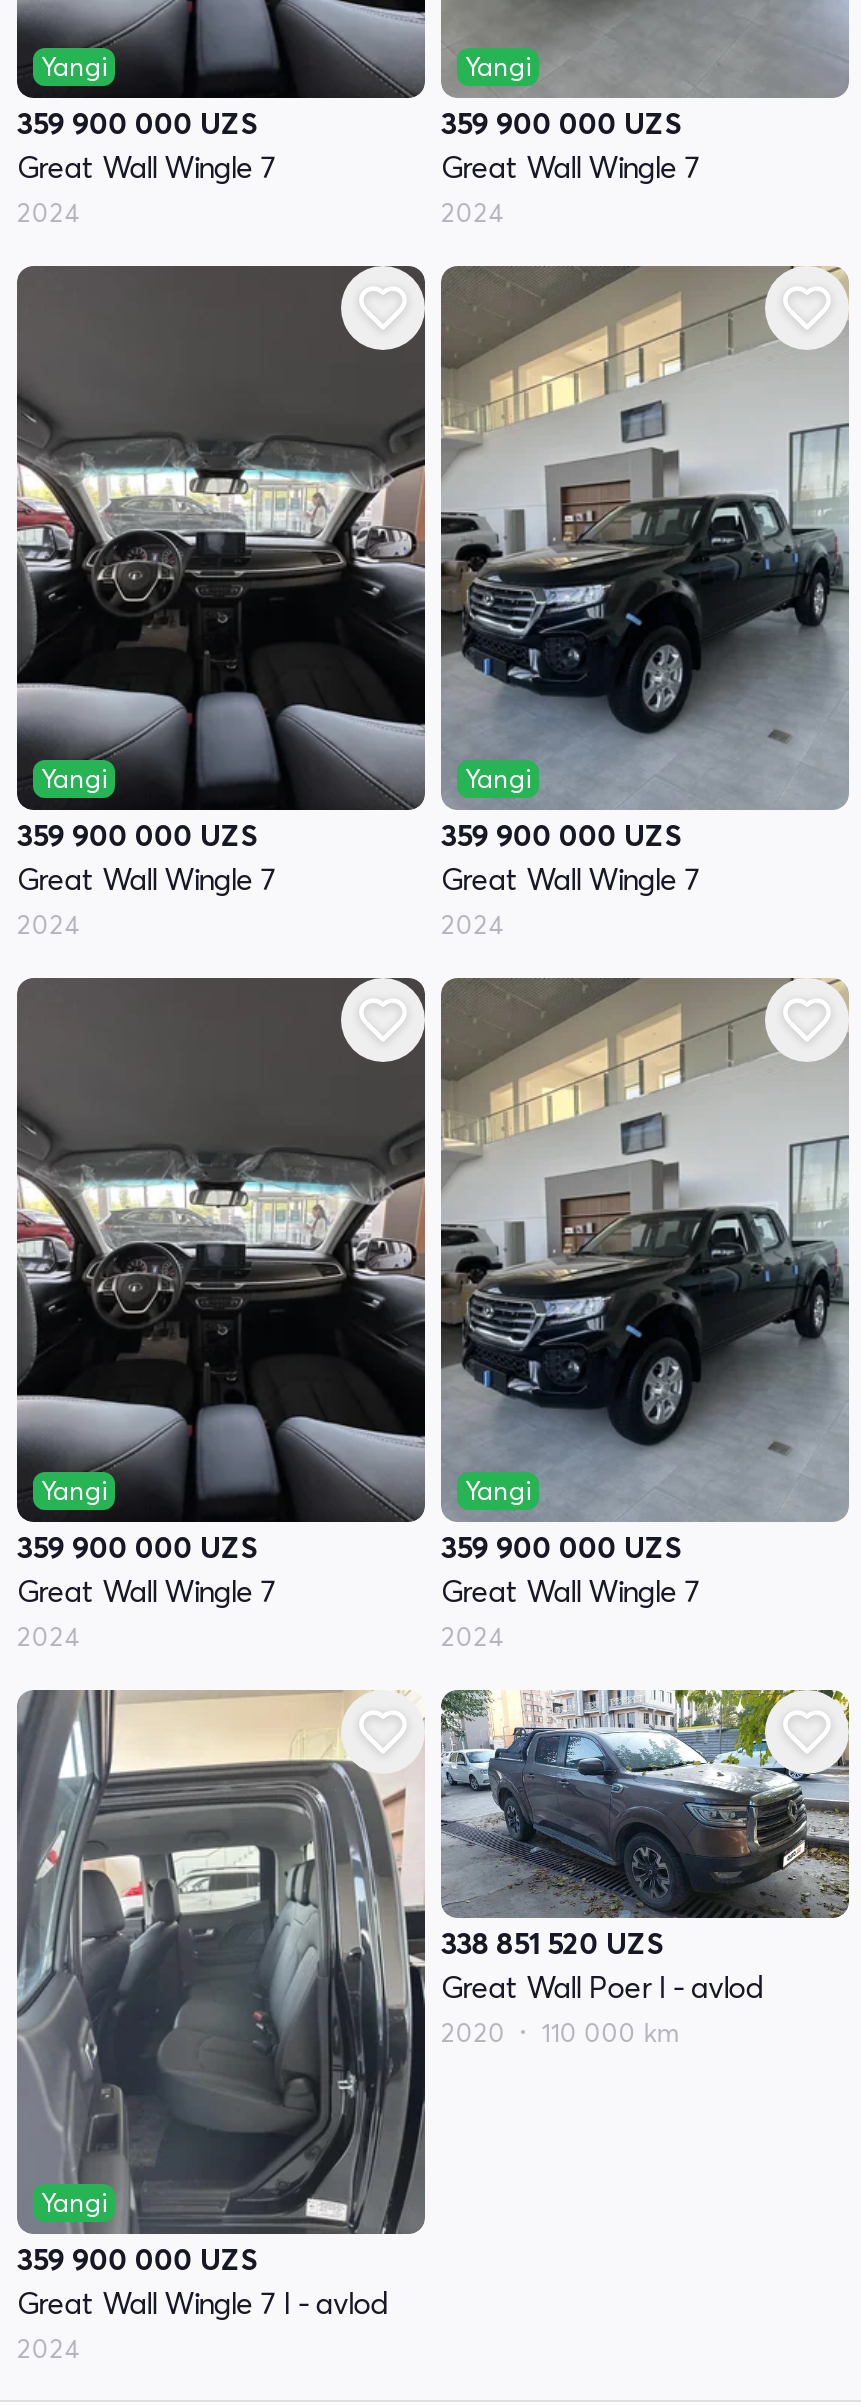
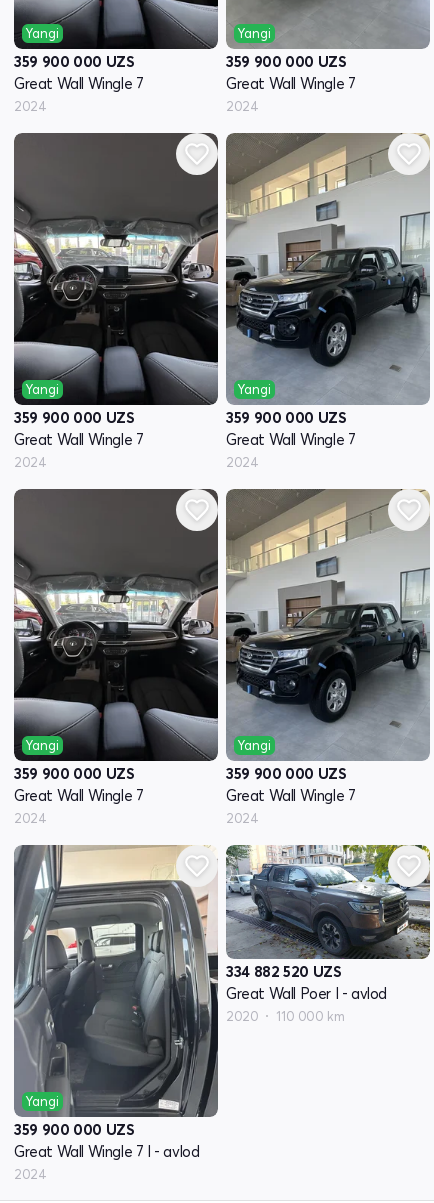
[441,1925,664,1963] 338 851 520 UZS -> [226,962,341,981] 334 882 520 UZS

